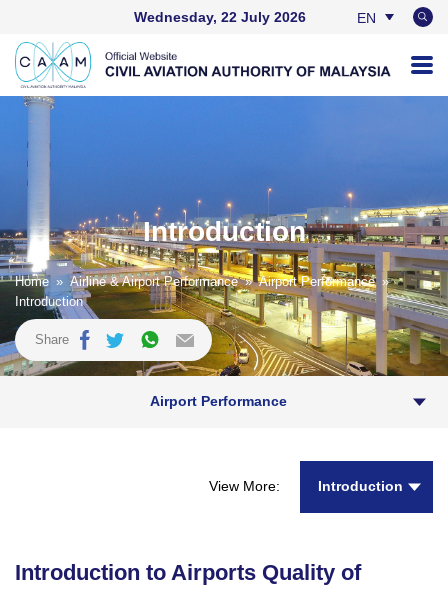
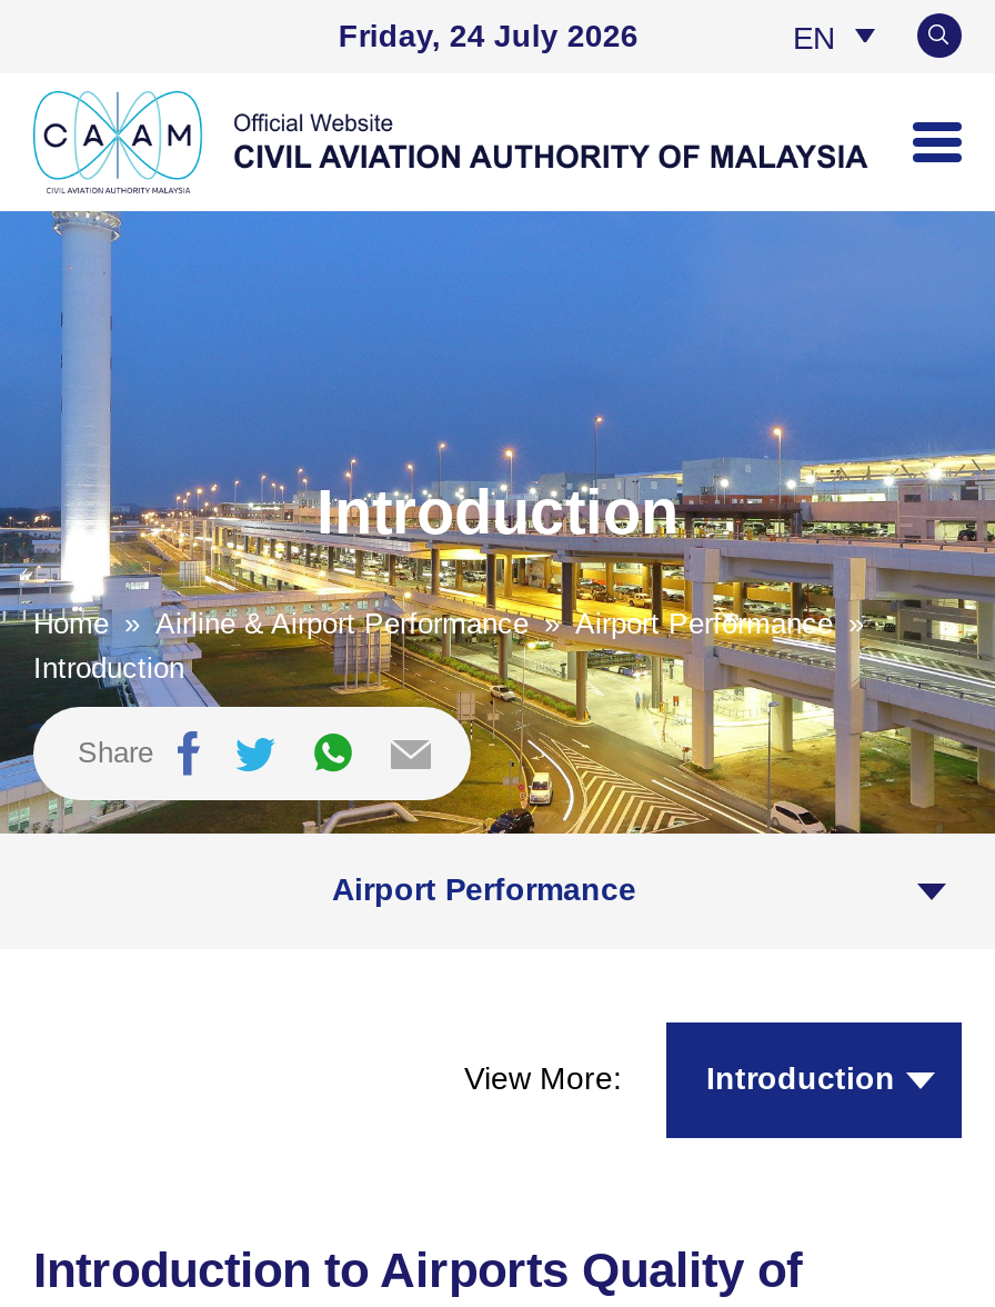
[134,8,306,24] Wednesday, 22 July 2026 -> [338,17,638,52] Friday, 24 July 2026

